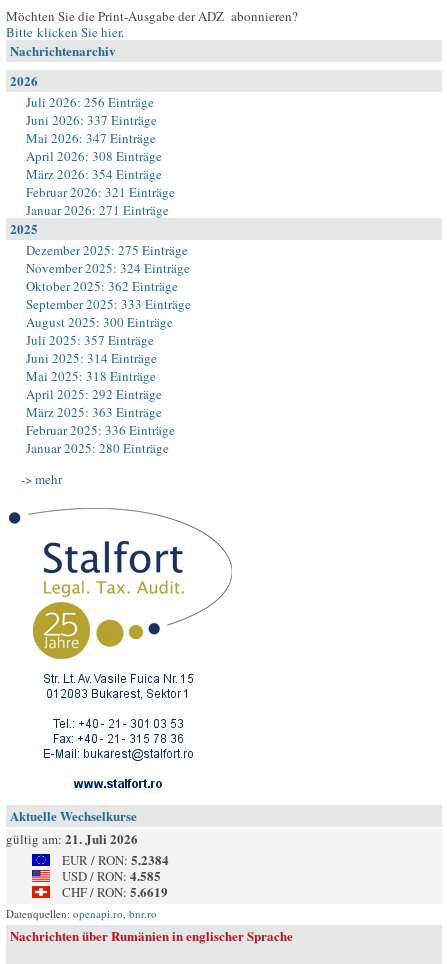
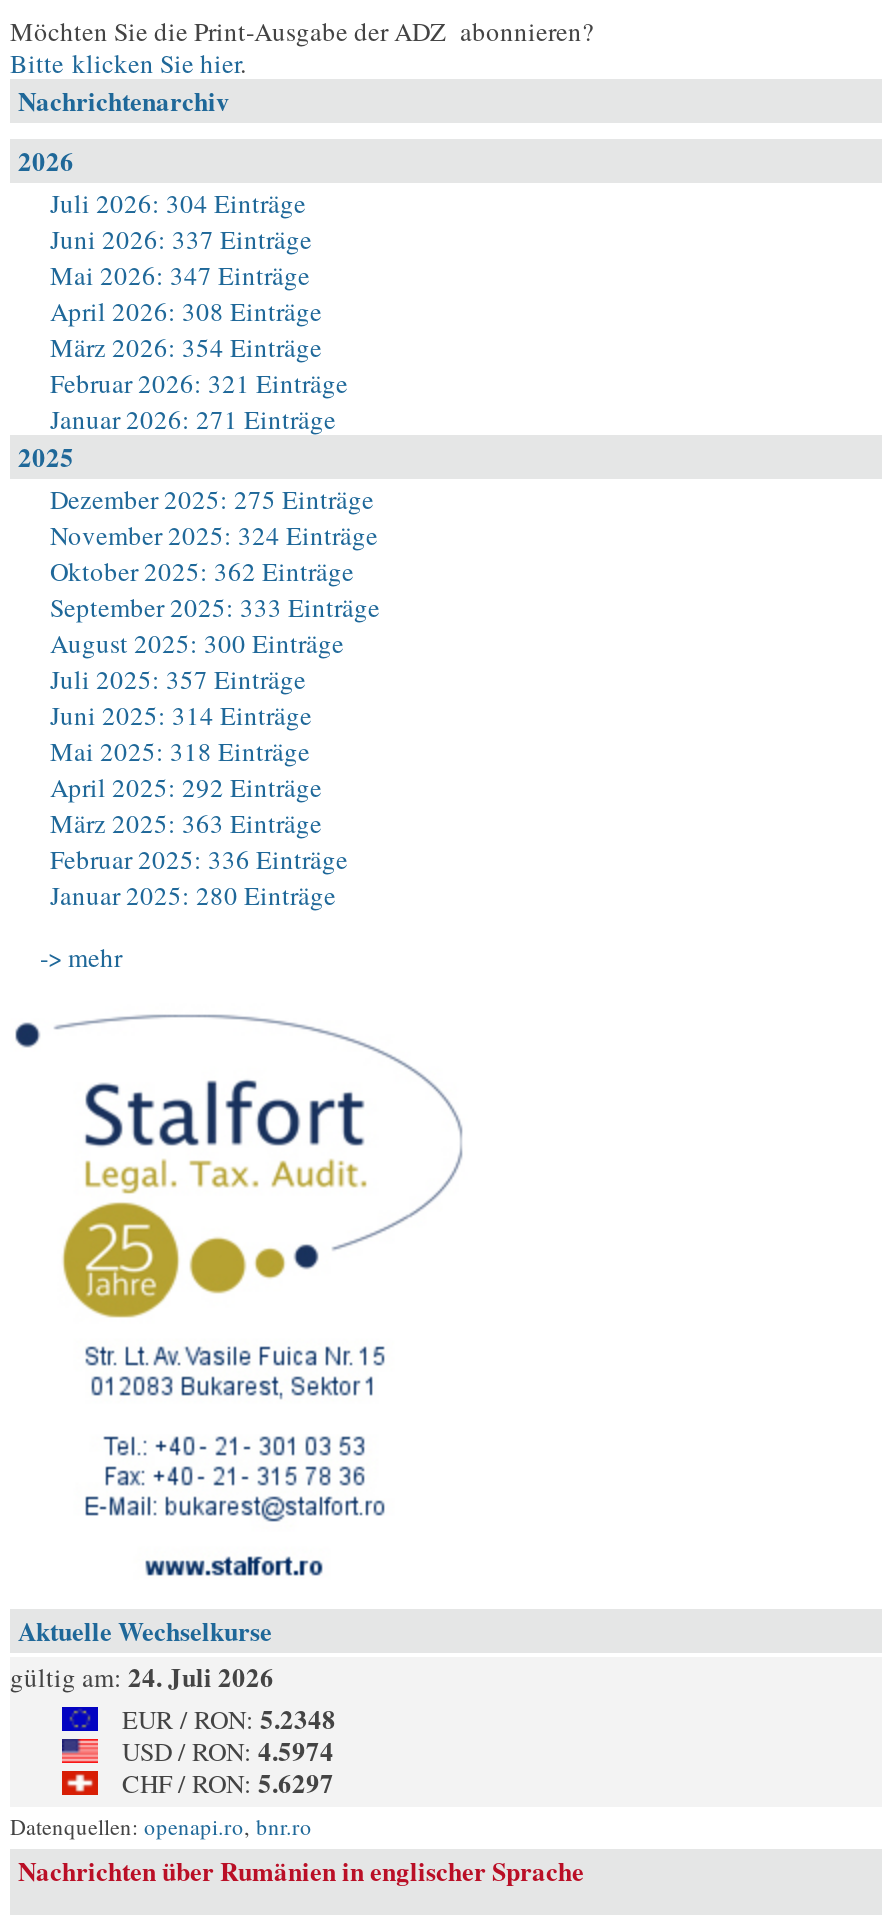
[26,93,154,111] Juli 2026: 256 Einträge -> [50,185,306,221] Juli 2026: 304 Einträge
[6,829,138,848] gültig am: 21. Juli 2026 -> [10,1657,274,1695] gültig am: 24. Juli 2026
[62,850,169,869] EUR / RON: 5.2384 -> [122,1699,336,1737] EUR / RON: 5.2348
[62,866,161,885] USD / RON: 4.585 -> [122,1731,334,1769] USD / RON: 4.5974
[62,882,168,901] CHF / RON: 5.6619 -> [122,1763,334,1801] CHF / RON: 5.6297

